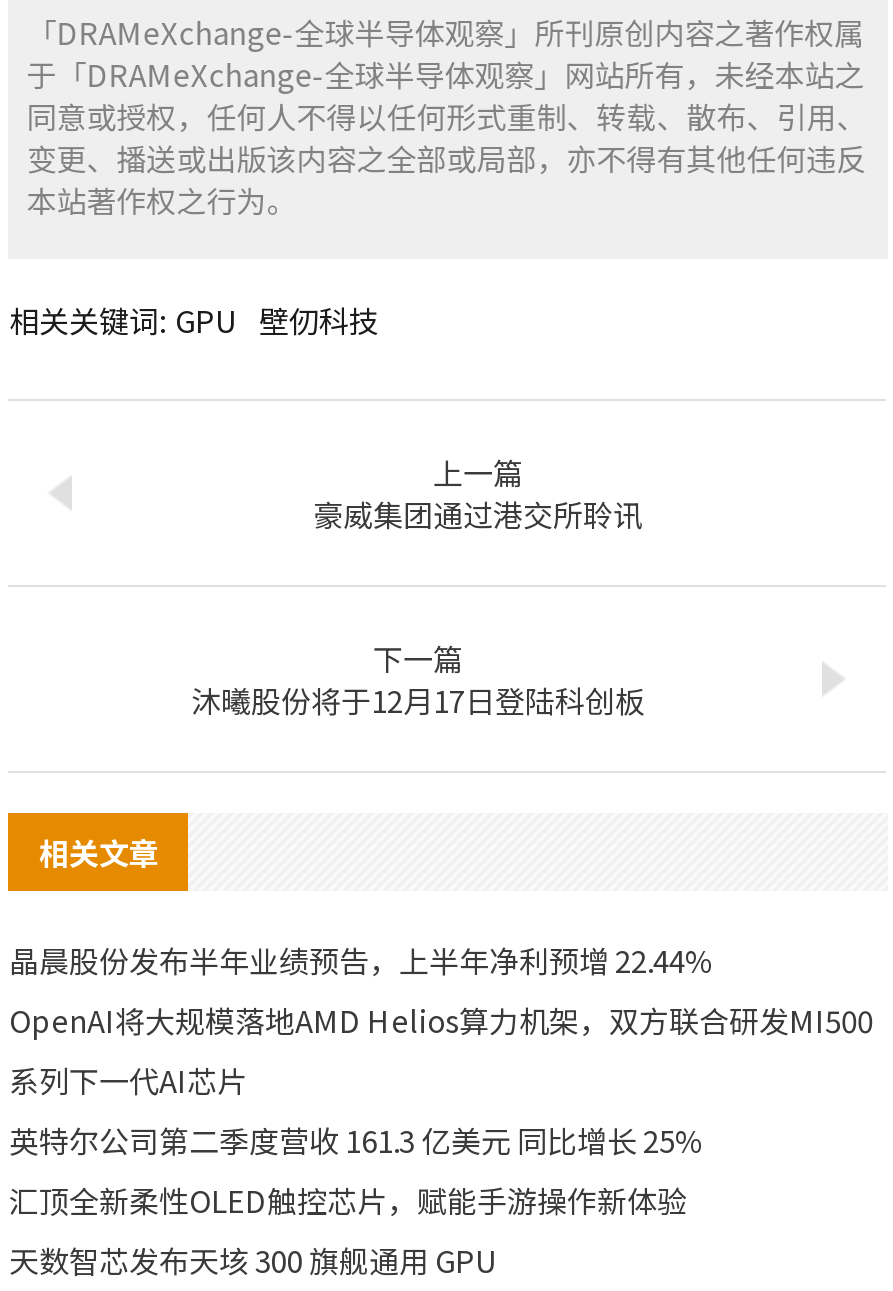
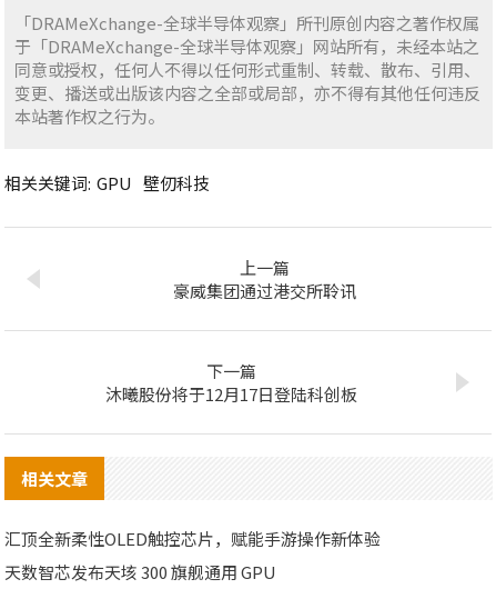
[9,939,873,1161] 晶晨股份发布半年业绩预告，上半年净利预增 22.44% | OpenAI将大规模落地AMD Helios算力机架，双方联合研发MI500 | 系列下一代AI芯片 | 英特尔公司第二季度营收 161.3 亿美元 同比增长 25% -> none

